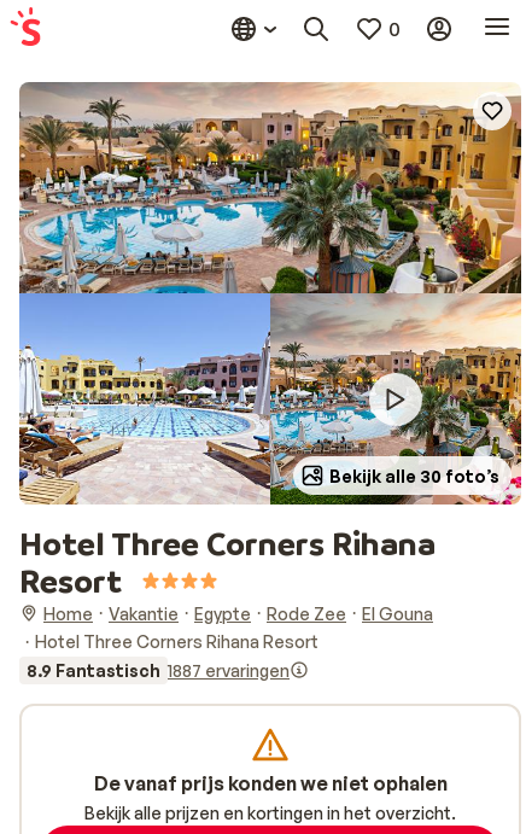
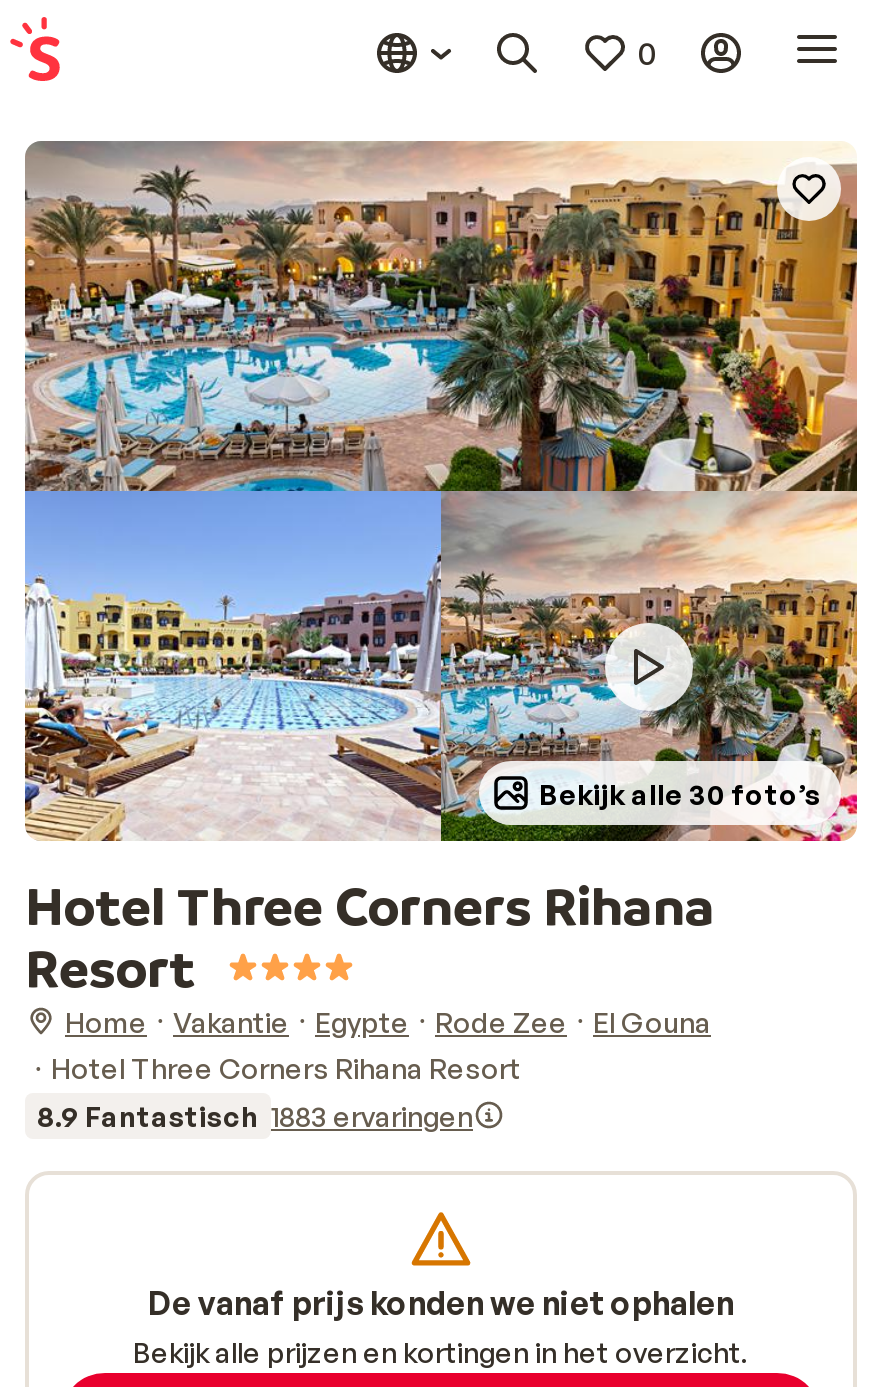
[27,660,290,680] 8.9 Fantastisch 1887 ervaringen -> [37,1098,473,1132] 8.9 Fantastisch 1883 ervaringen

